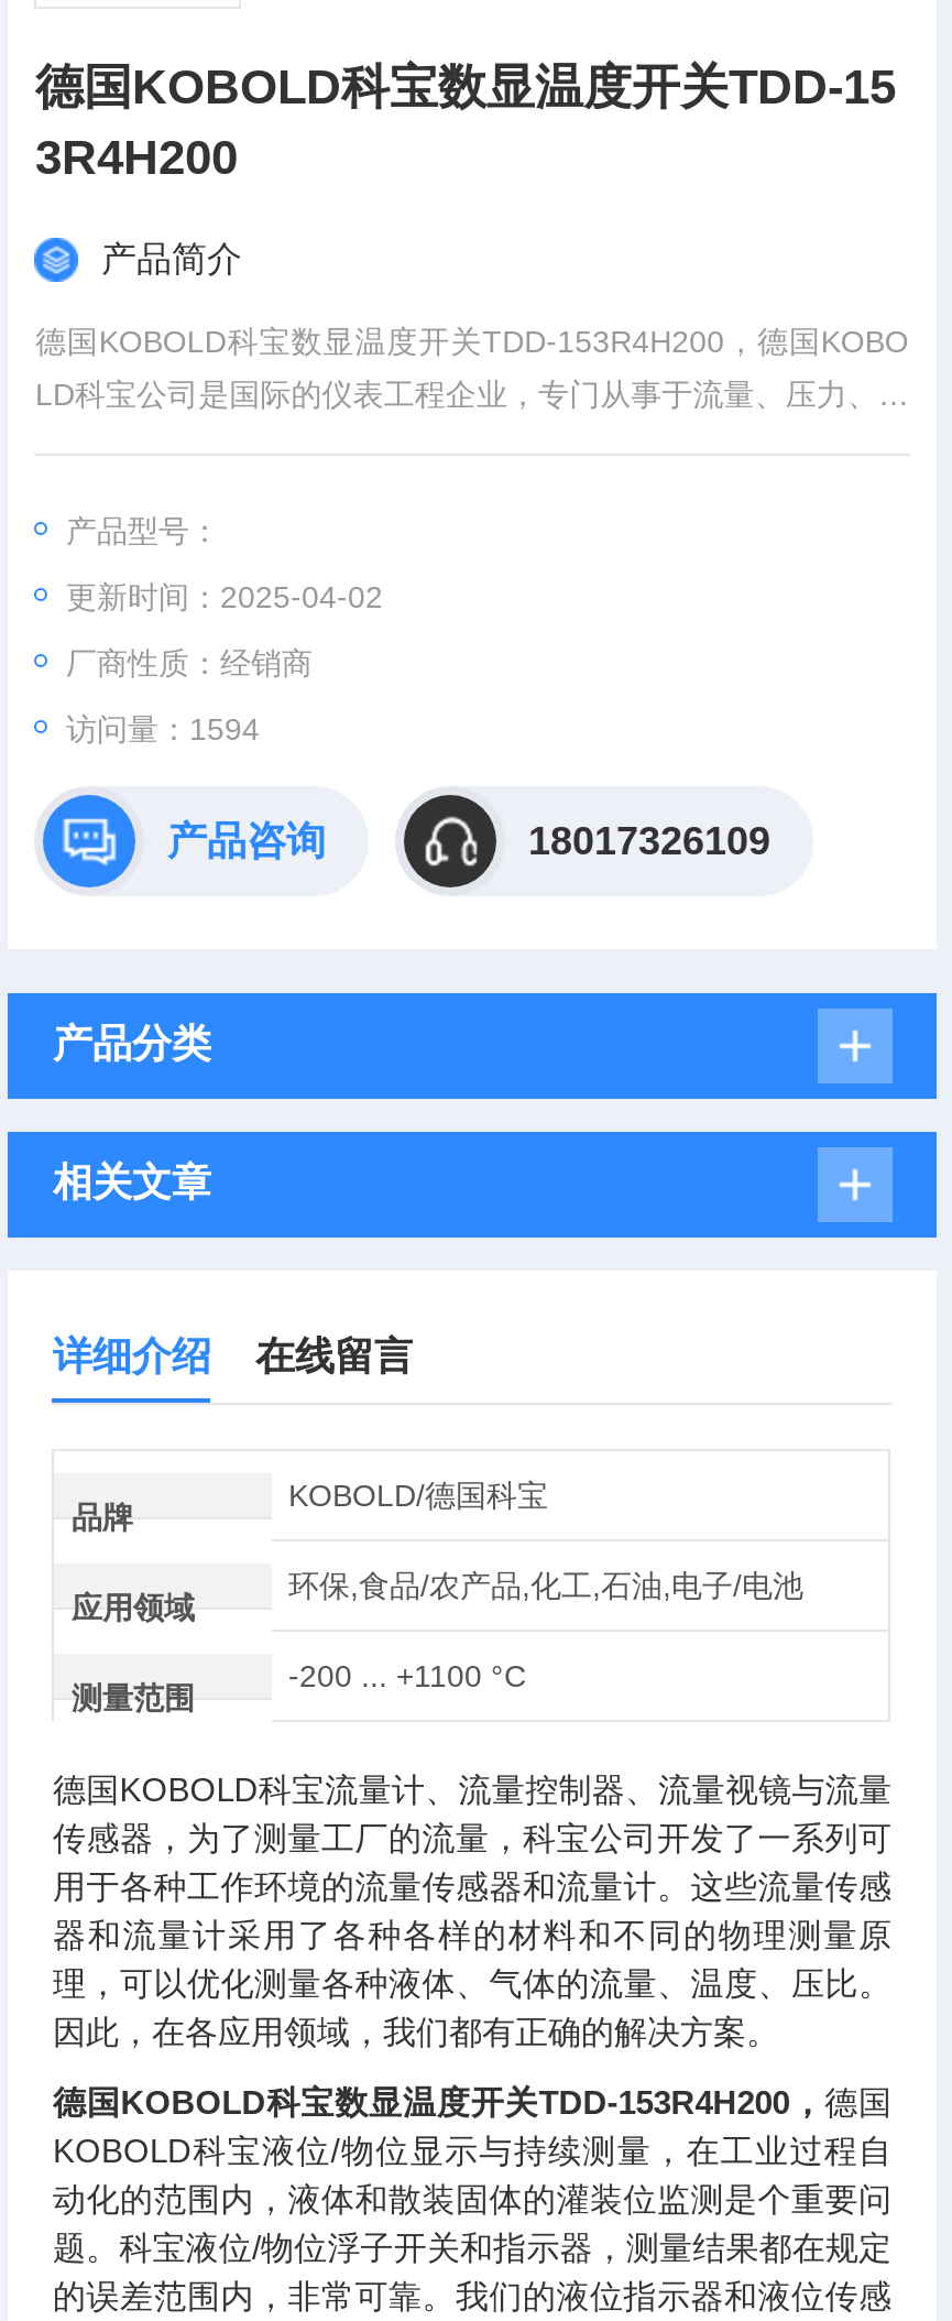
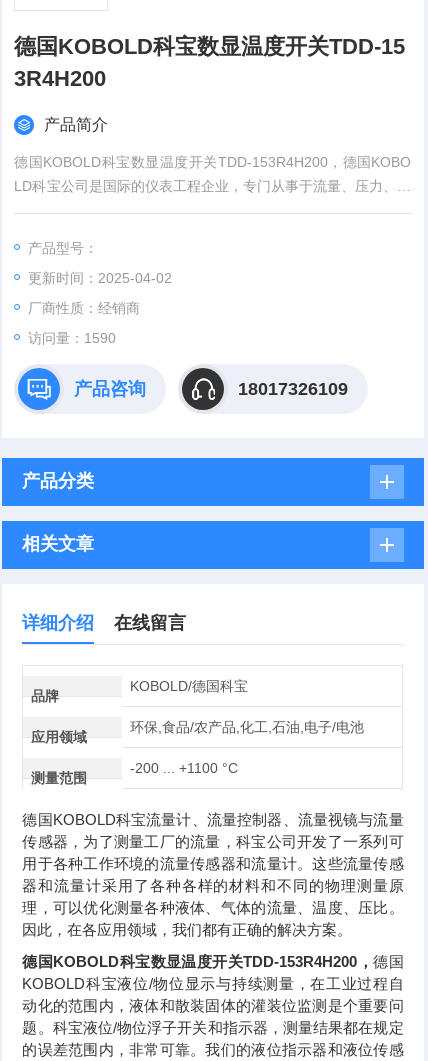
[66,711,260,747] 访问量：1594 -> [28,330,116,346] 访问量：1590

